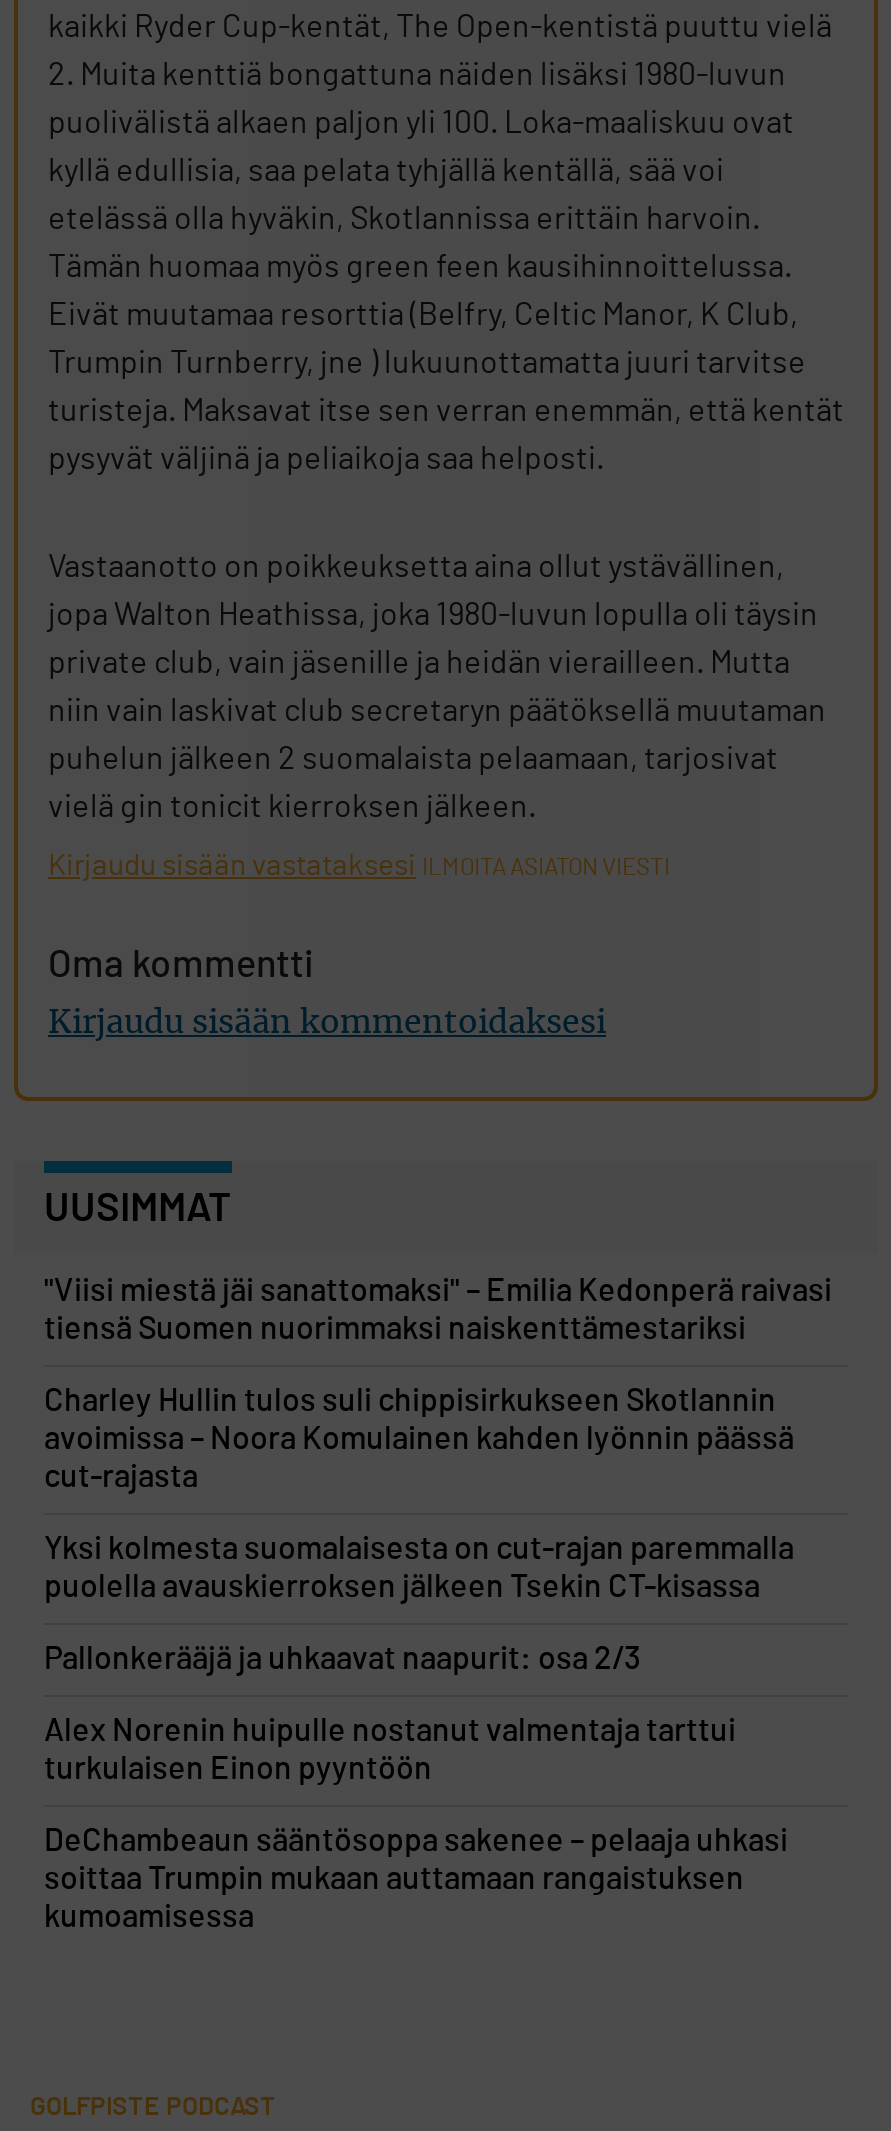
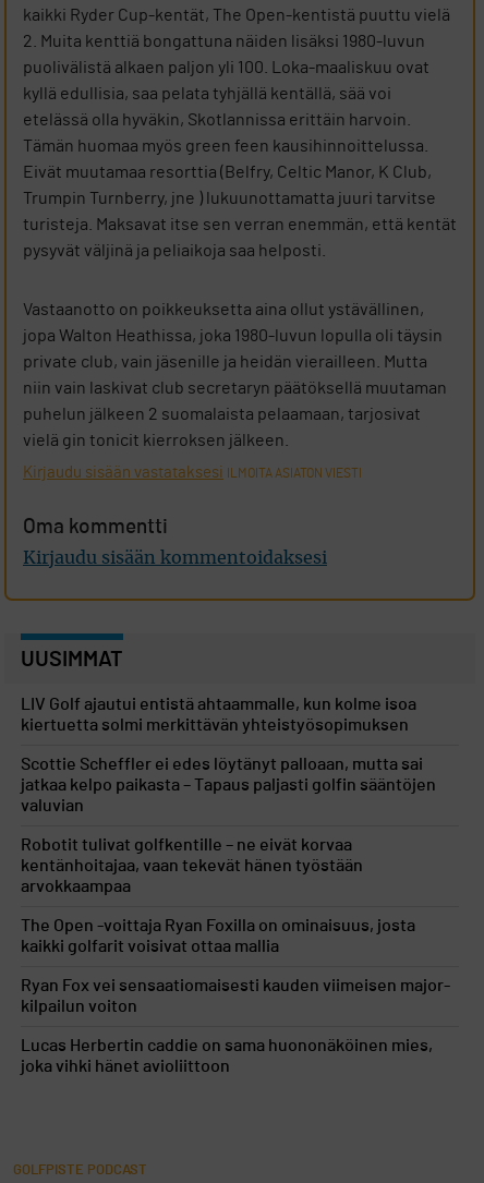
[44,1276,832,1346] "Viisi miestä jäi sanattomaksi" – Emilia Kedonperä raivasi | tiensä Suomen nuorimmaksi naiskenttämestariksi -> [21,696,416,734] LIV Golf ajautui entistä ahtaammalle, kun kolme isoa | kiertuetta solmi merkittävän yhteistyösopimuksen
[44,1386,794,1494] Charley Hullin tulos suli chippisirkukseen Skotlannin | avoimissa – Noora Komulainen kahden lyönnin päässä | cut-rajasta -> [21,756,436,815] Scottie Scheffler ei edes löytänyt palloaan, mutta sai | jatkaa kelpo paikasta – Tapaus paljasti golfin sääntöjen | valuvian
[44,1534,794,1604] Yksi kolmesta suomalaisesta on cut-rajan paremmalla | puolella avauskierroksen jälkeen Tsekin CT-kisassa -> [21,837,363,895] Robotit tulivat golfkentille – ne eivät korvaa | kentänhoitajaa, vaan tekevät hänen työstään | arvokkaampaa
[44,1644,640,1676] Pallonkerääjä ja uhkaavat naapurit: osa 2/3 -> [21,917,415,955] The Open -voittaja Ryan Foxilla on ominaisuus, josta | kaikki golfarit voisivat ottaa mallia
[44,1716,736,1786] Alex Norenin huipulle nostanut valmentaja tarttui | turkulaisen Einon pyyntöön -> [21,977,450,1015] Ryan Fox vei sensaatiomaisesti kauden viimeisen major- | kilpailun voiton
[44,1826,788,1934] DeChambeaun sääntösoppa sakenee – pelaaja uhkasi | soittaa Trumpin mukaan auttamaan rangaistuksen | kumoamisessa -> [21,1037,433,1075] Lucas Herbertin caddie on sama huononäköinen mies, | joka vihki hänet avioliittoon

